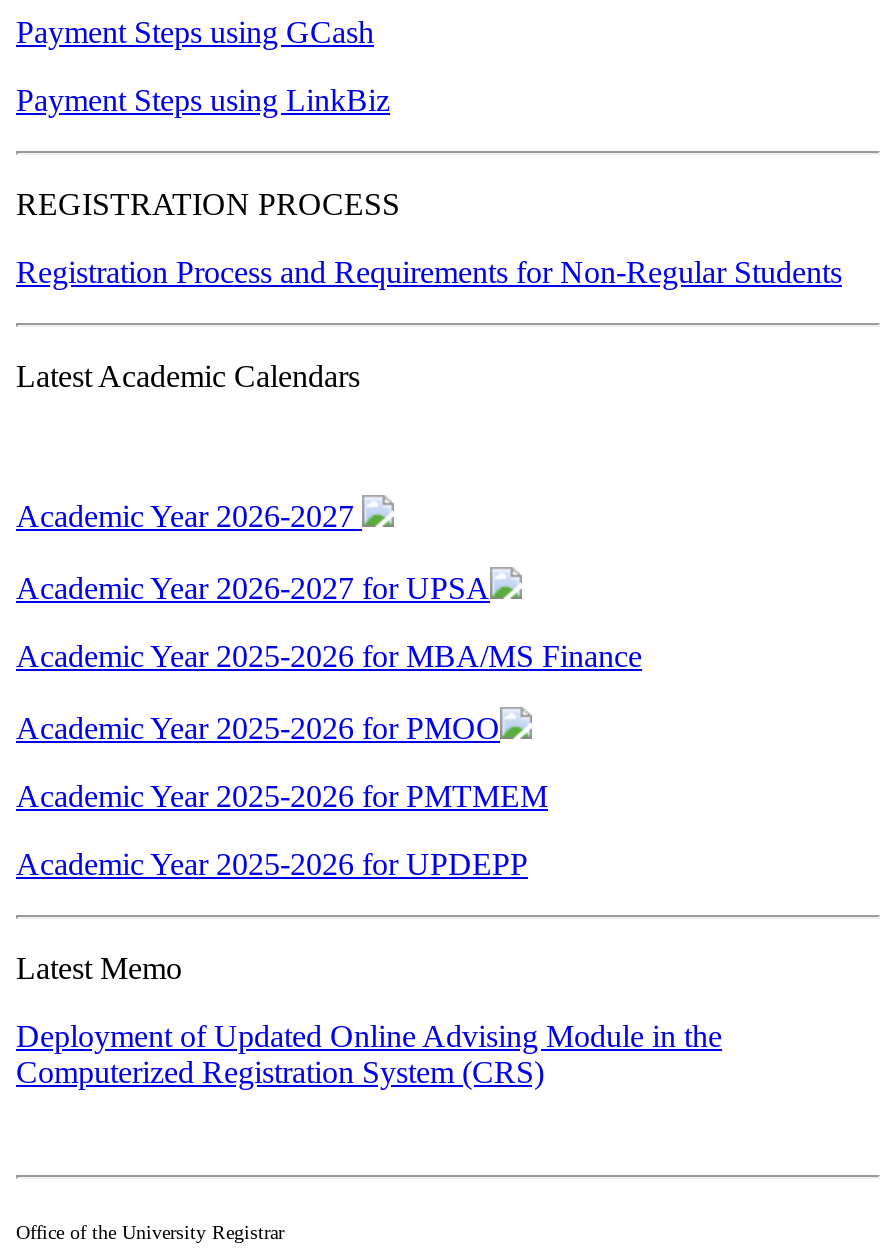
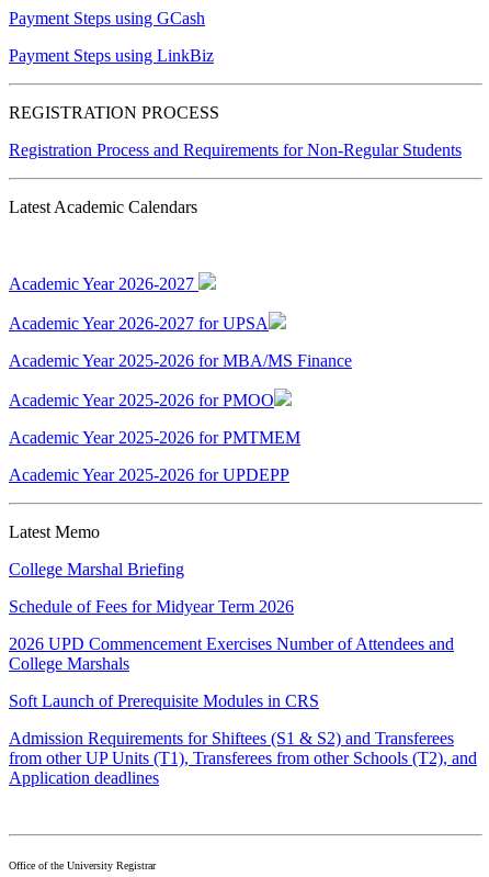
[16,1020,722,1090] Deployment of Updated Online Advising Module in the | Computerized Registration System (CRS) -> [9,560,477,787] College Marshal Briefing | Schedule of Fees for Midyear Term 2026 | 2026 UPD Commencement Exercises Number of Attendees and | College Marshals | Soft Launch of Prerequisite Modules in CRS | Admission Requirements for Shiftees (S1 & S2) and Transferees | from other UP Units (T1), Transferees from other Schools (T2), and | Application deadlines

